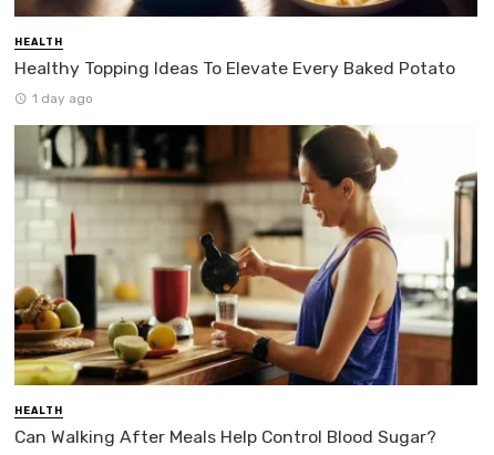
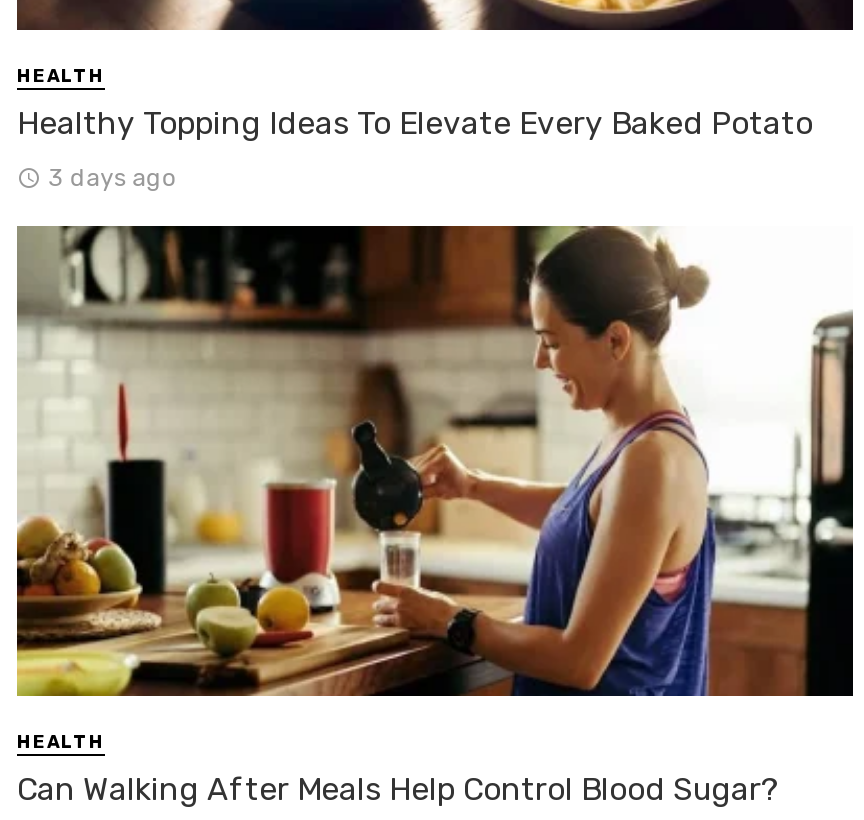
[32,90,93,106] 1 day ago -> [48,163,176,191] 3 days ago

